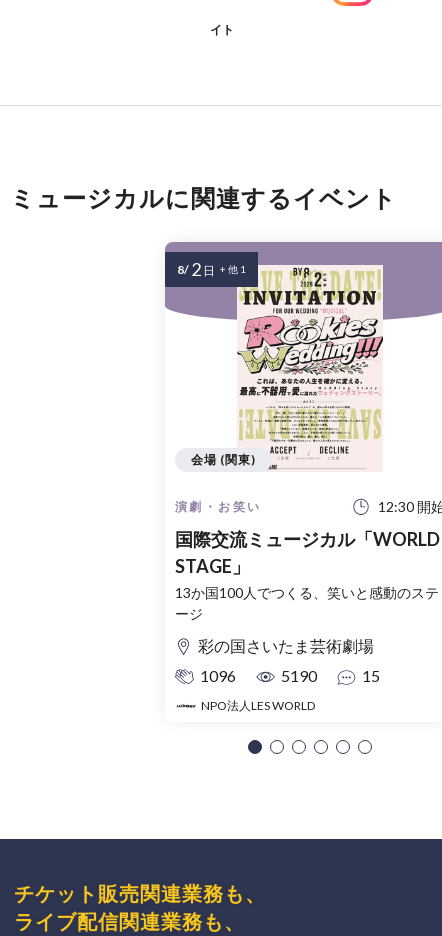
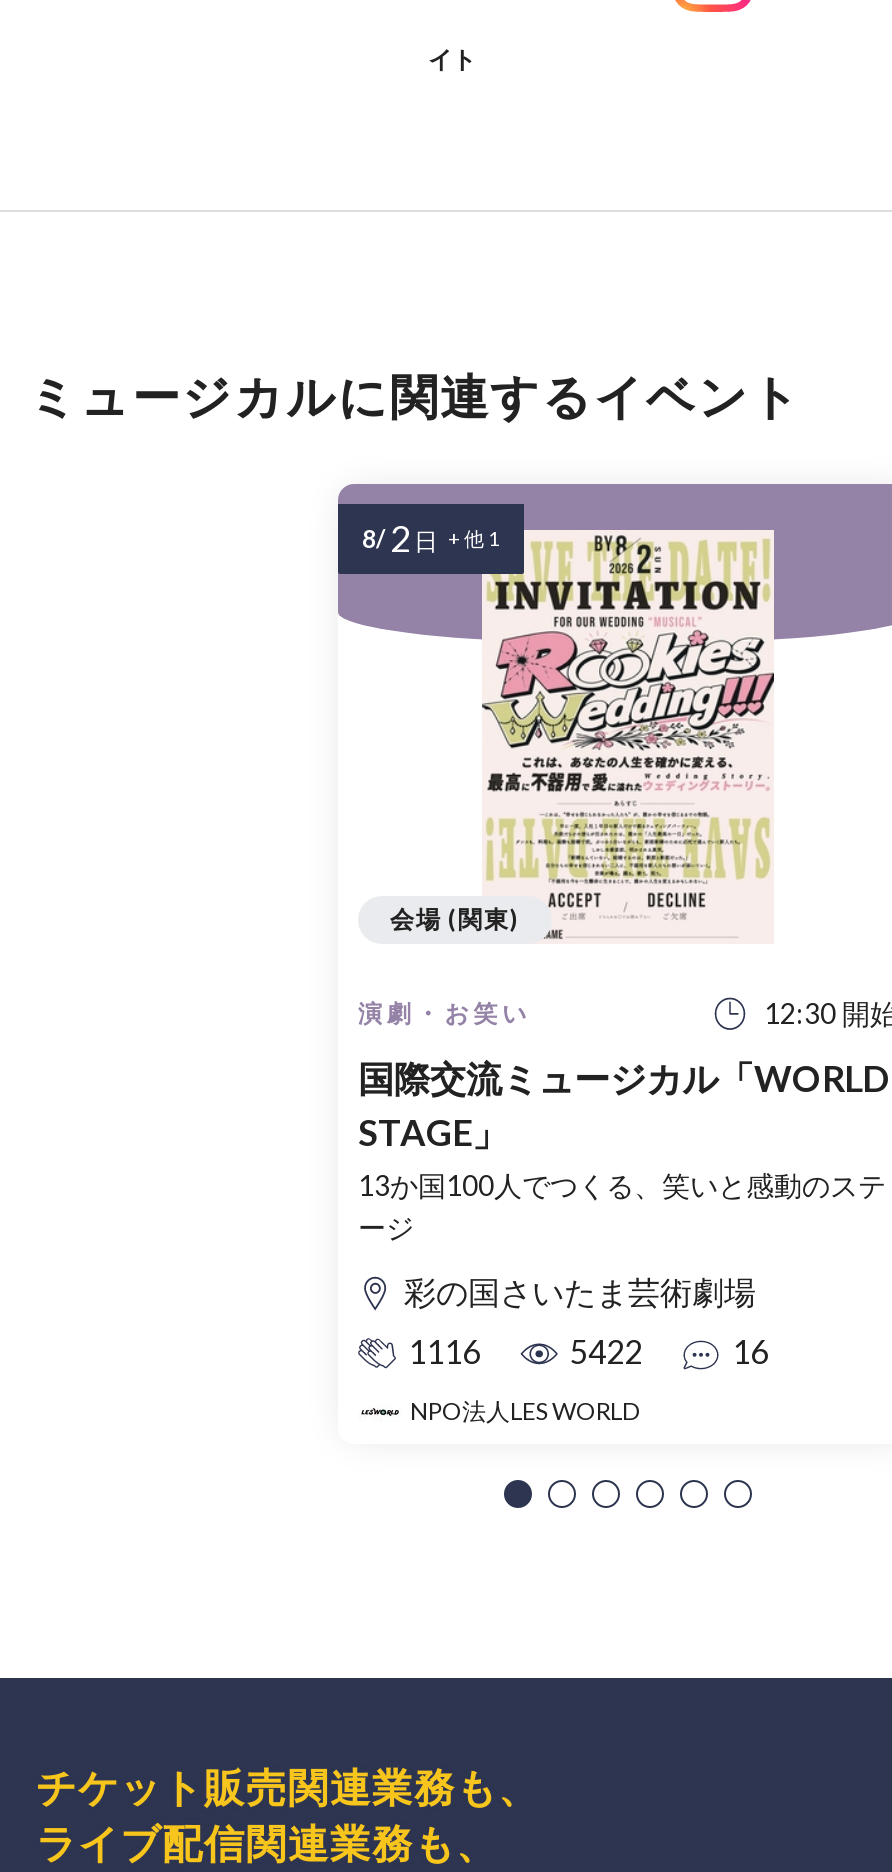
[200,666,236,685] 1096 -> [408,1333,480,1371] 1116
[281,666,317,685] 5190 -> [570,1333,642,1371] 5422
[362,666,380,685] 15 -> [732,1333,768,1371] 16

